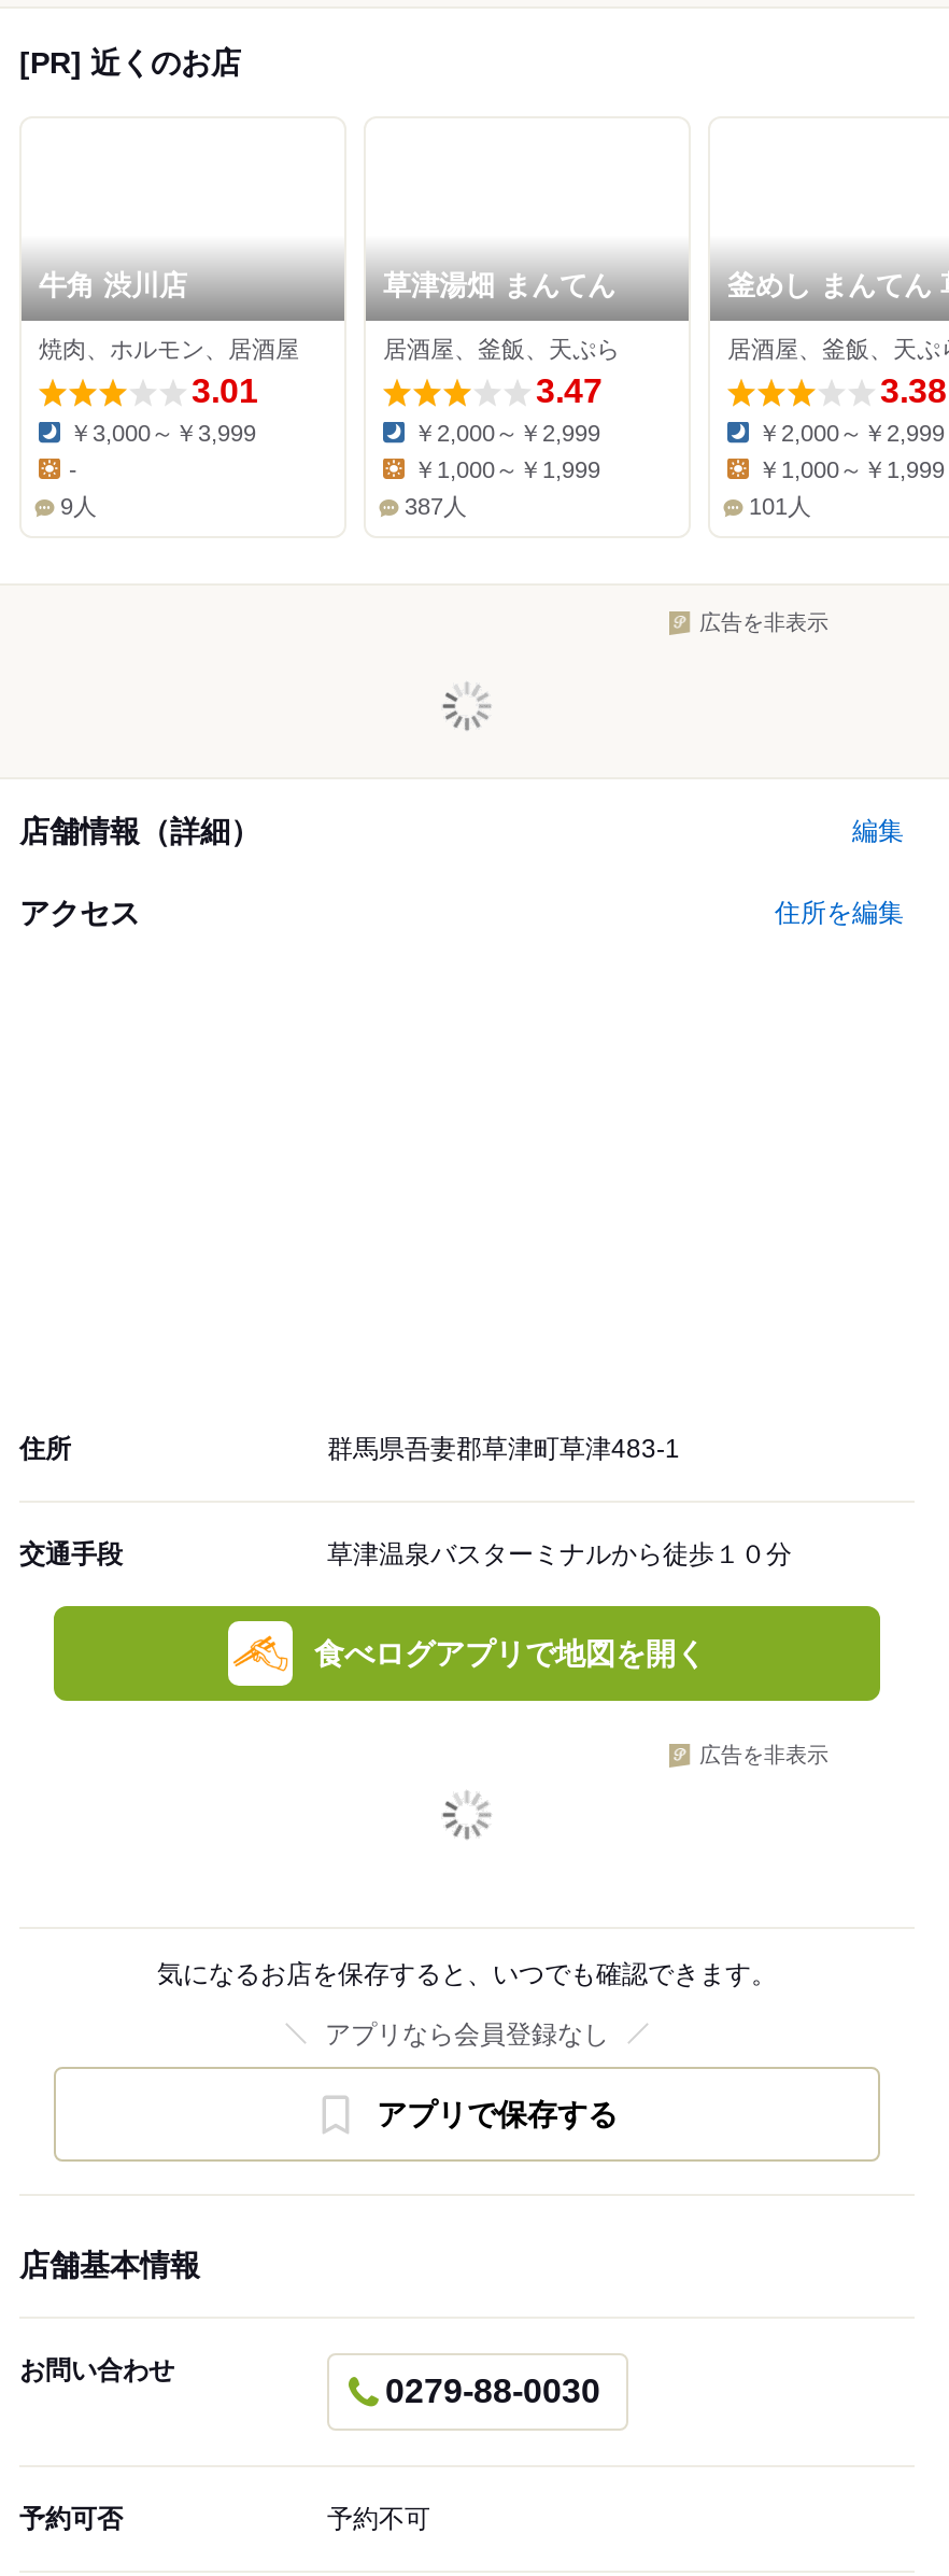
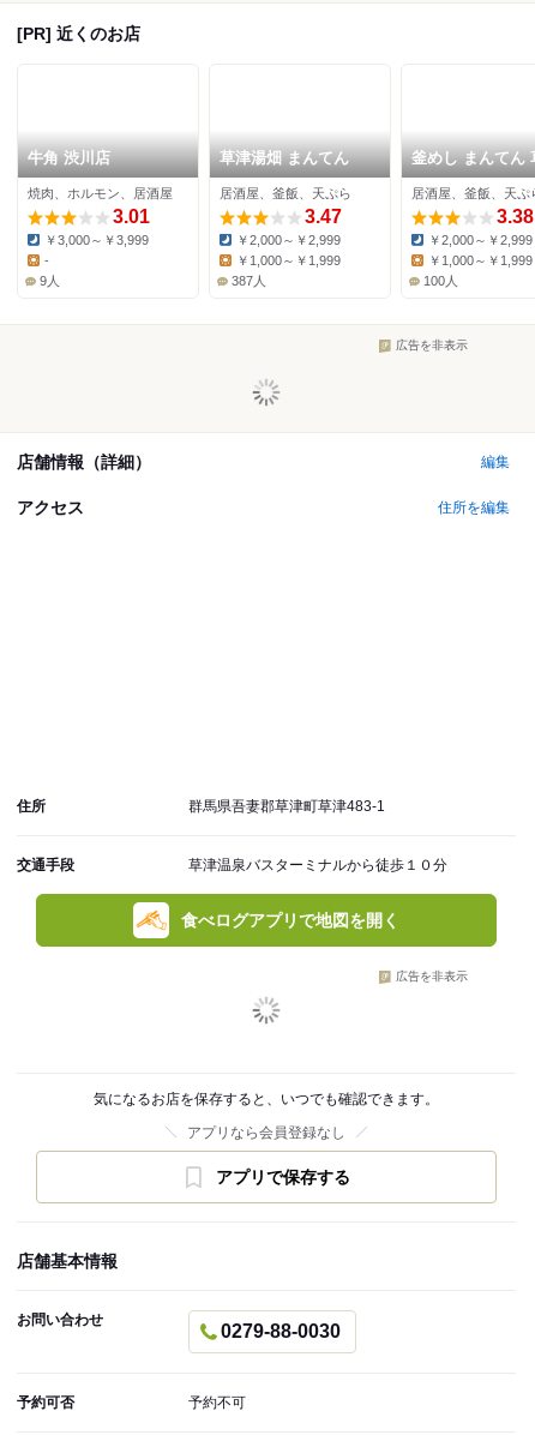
[749,494,811,520] 101人 -> [423,274,458,288] 100人

